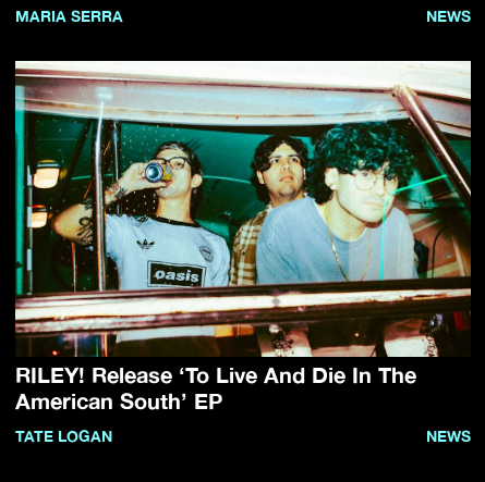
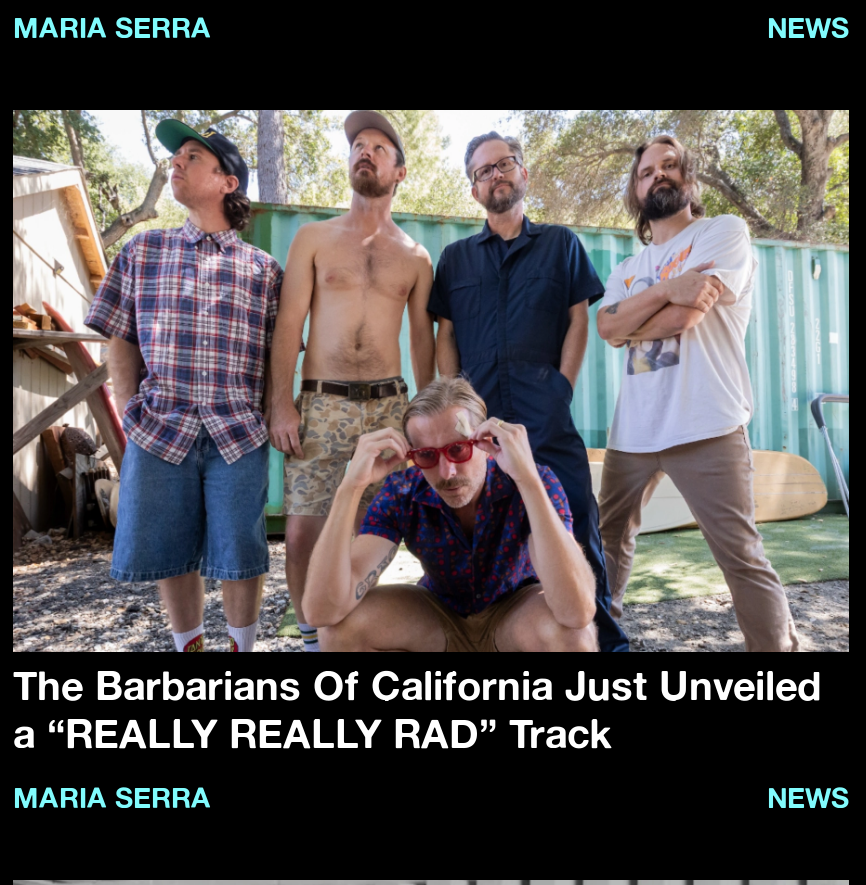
[14,60,472,446] [image] | RILEY! Release ‘To Live And Die In The | American South’ EP | TATE LOGAN -> [11,107,851,817] [image] | The Barbarians Of California Just Unveiled | a “REALLY REALLY RAD” Track | MARIA SERRA

